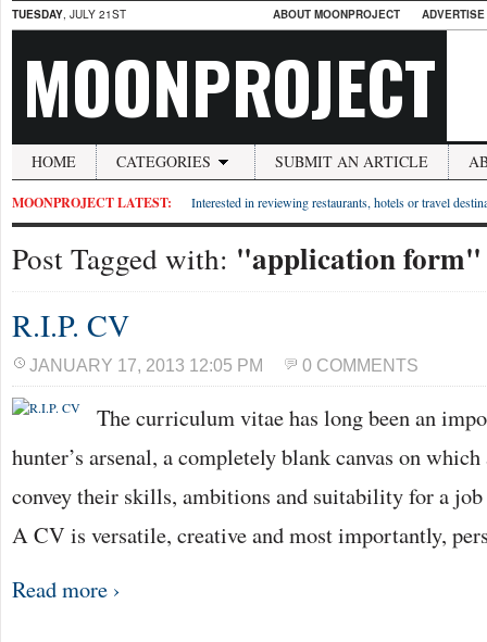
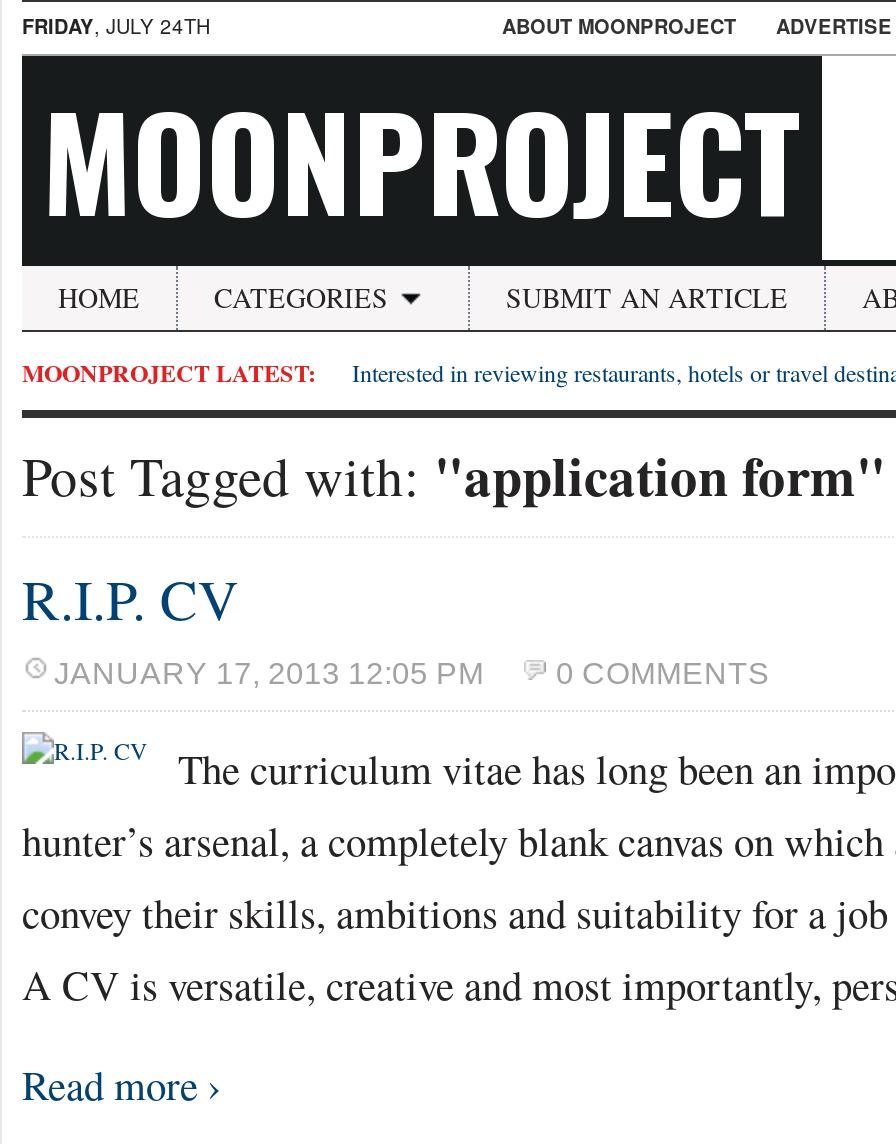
[12,7,126,22] TUESDAY, JULY 21ST -> [22,12,210,40] FRIDAY, JULY 24TH

